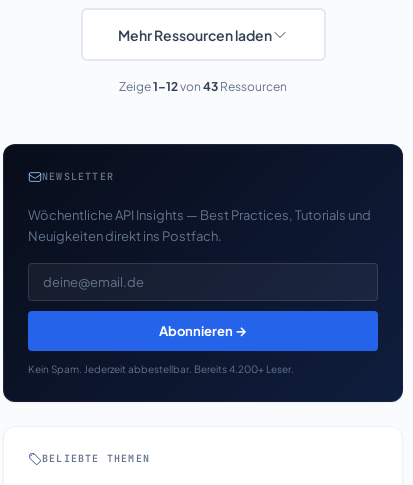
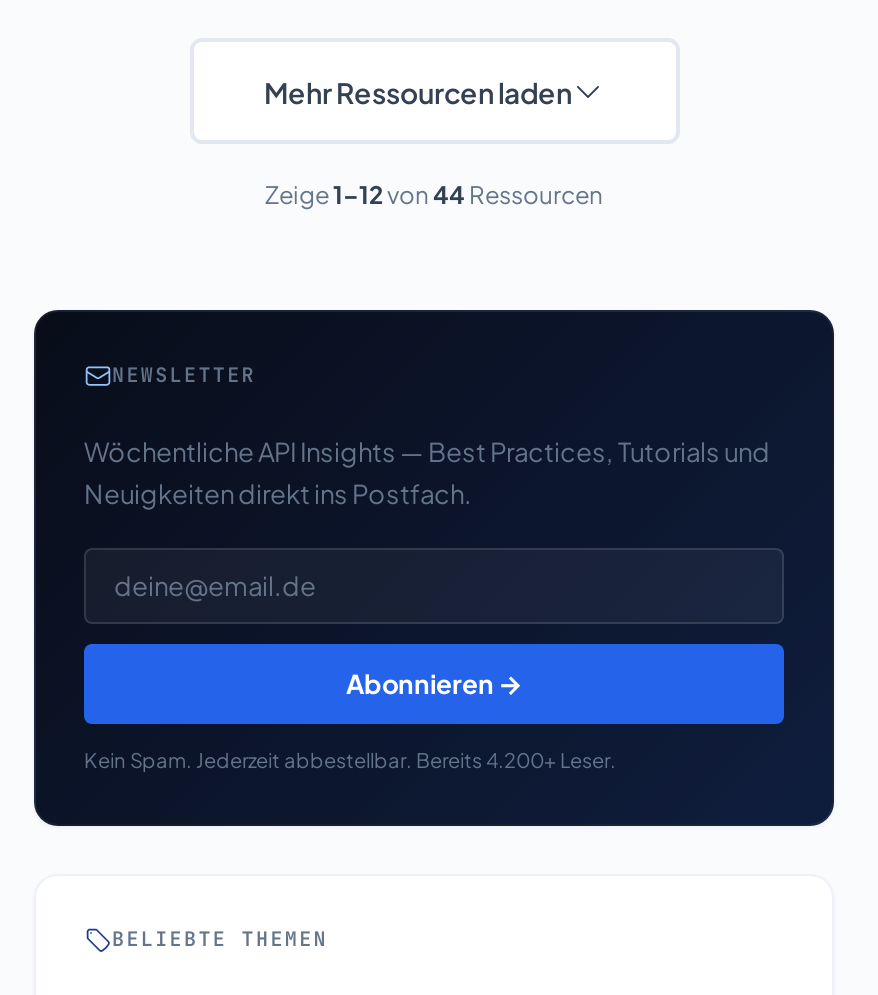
[119,79,287,94] Zeige 1–12von 43 Ressourcen -> [265,180,603,210] Zeige 1–12von 44 Ressourcen

